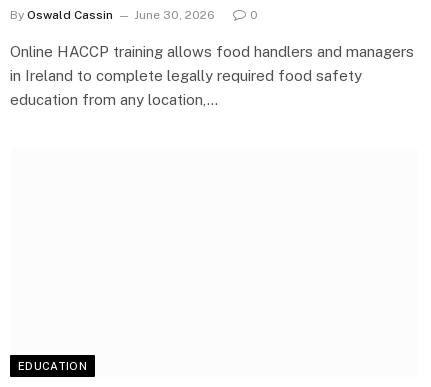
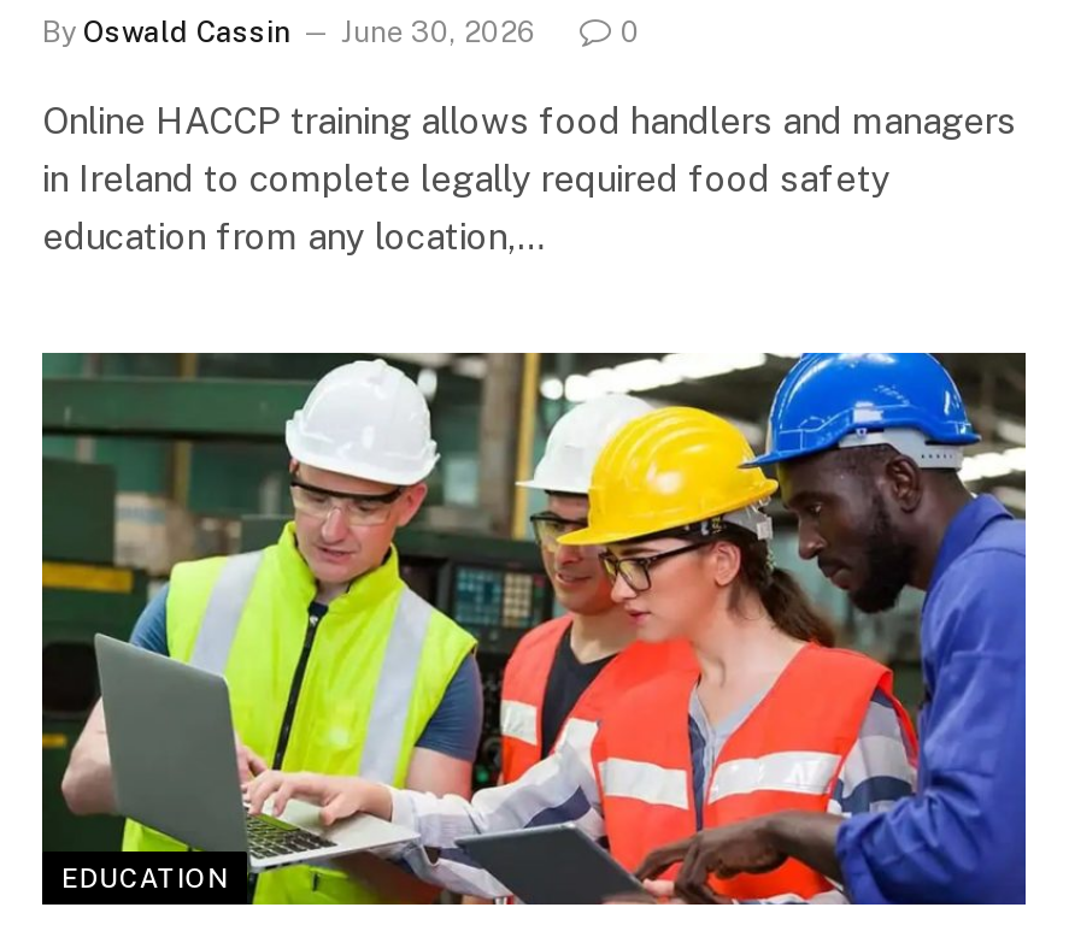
none -> [40,350,1028,907] [image]

